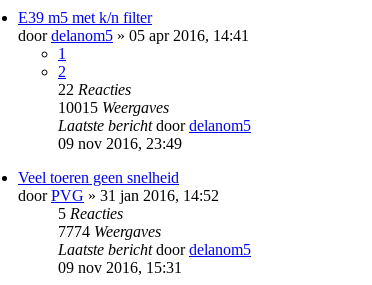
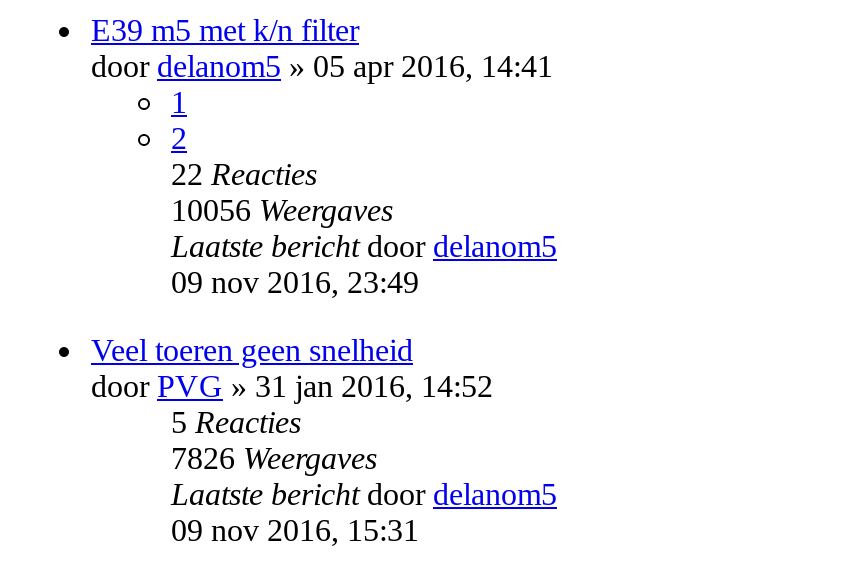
[58,99,169,116] 10015 Weergaves -> [171,193,393,227] 10056 Weergaves
[58,223,161,240] 7774 Weergaves -> [171,441,377,475] 7826 Weergaves

